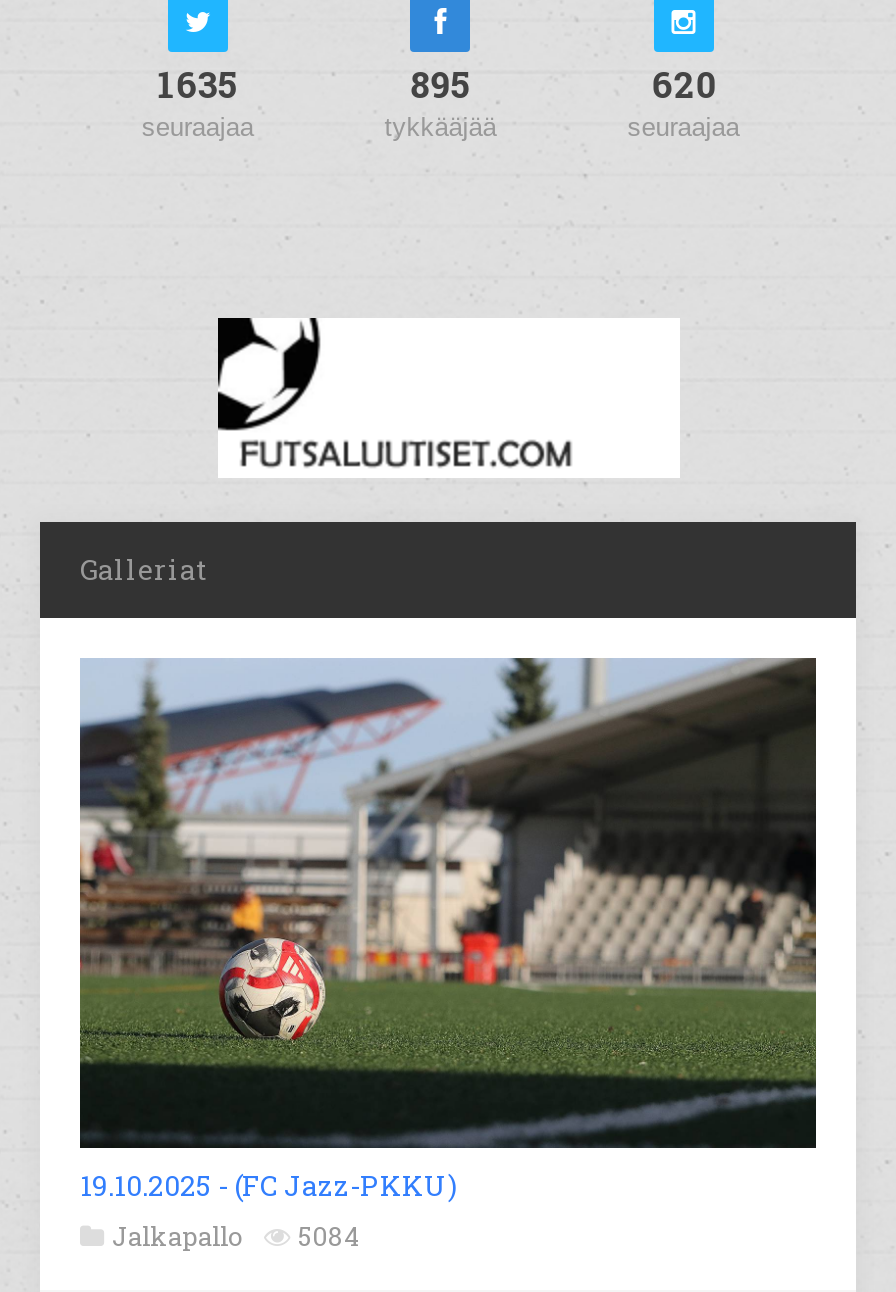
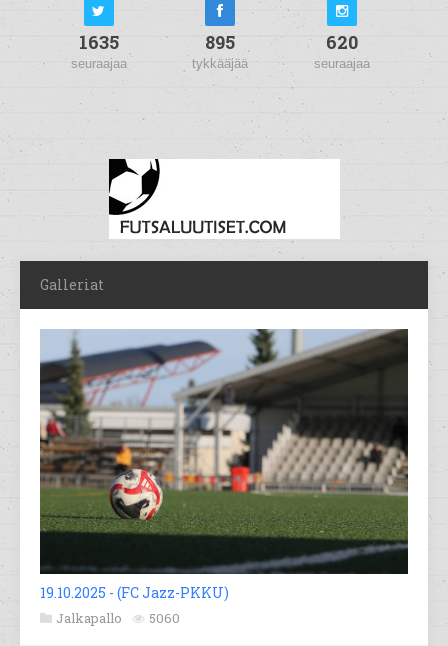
[112,1219,360,1255] Jalkapallo 5084 -> [56,609,180,627] Jalkapallo 5060

